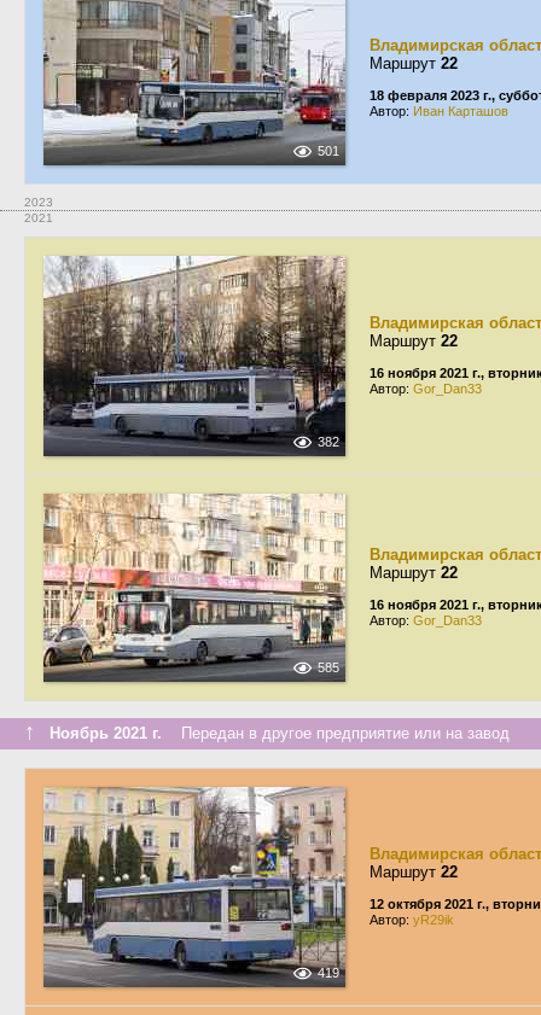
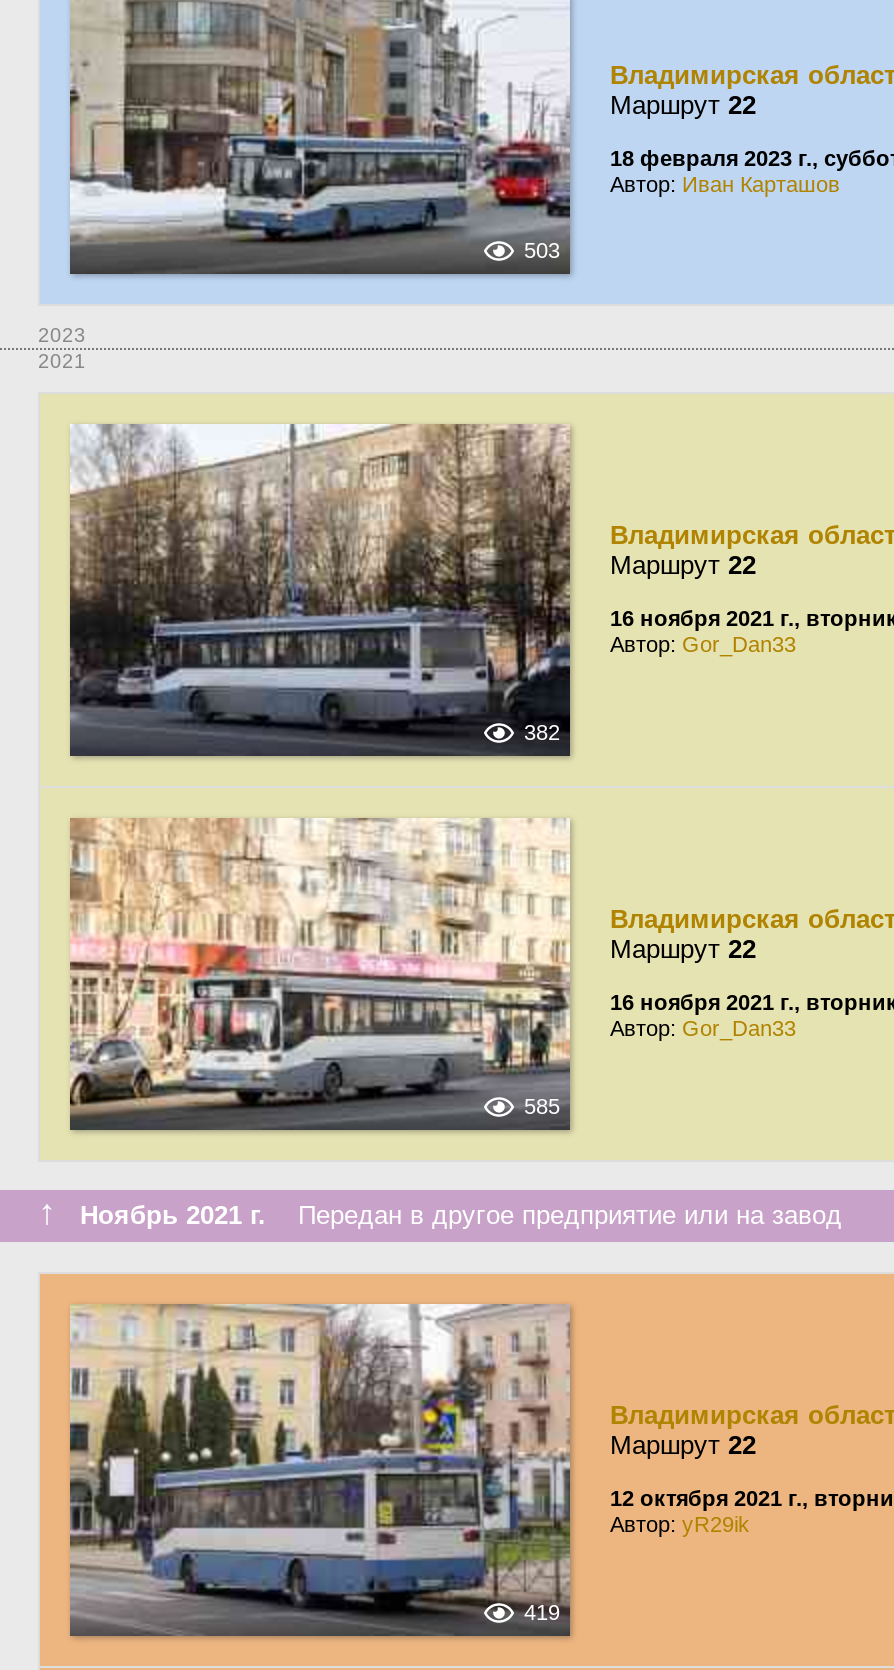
[318,144,339,158] 501 -> [524,238,560,262] 503

